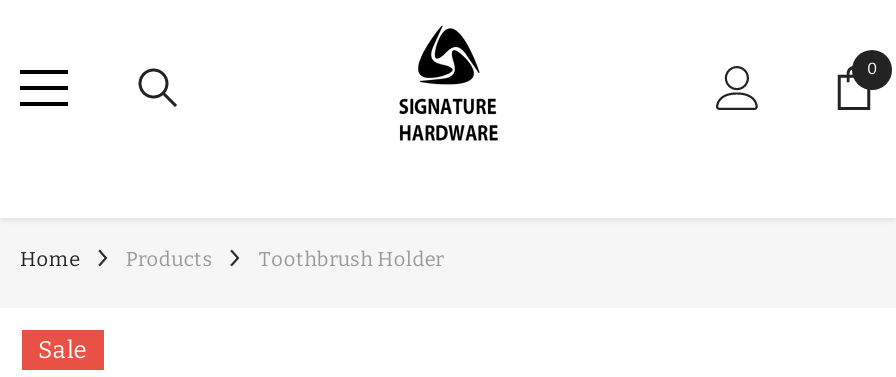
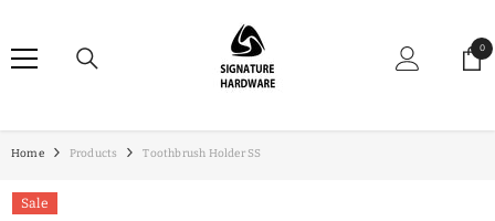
[259,248,444,272] Toothbrush Holder -> [143,147,261,160] Toothbrush Holder SS

